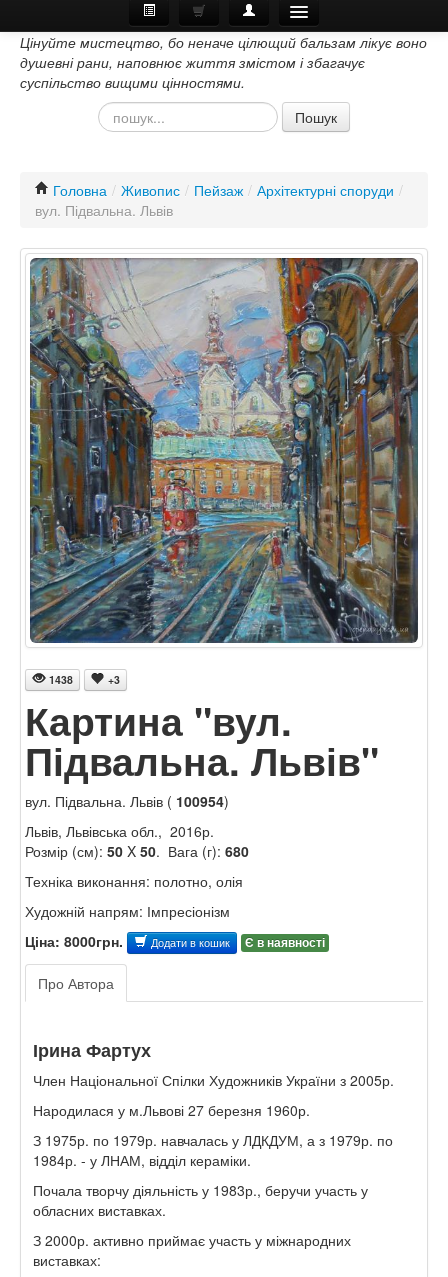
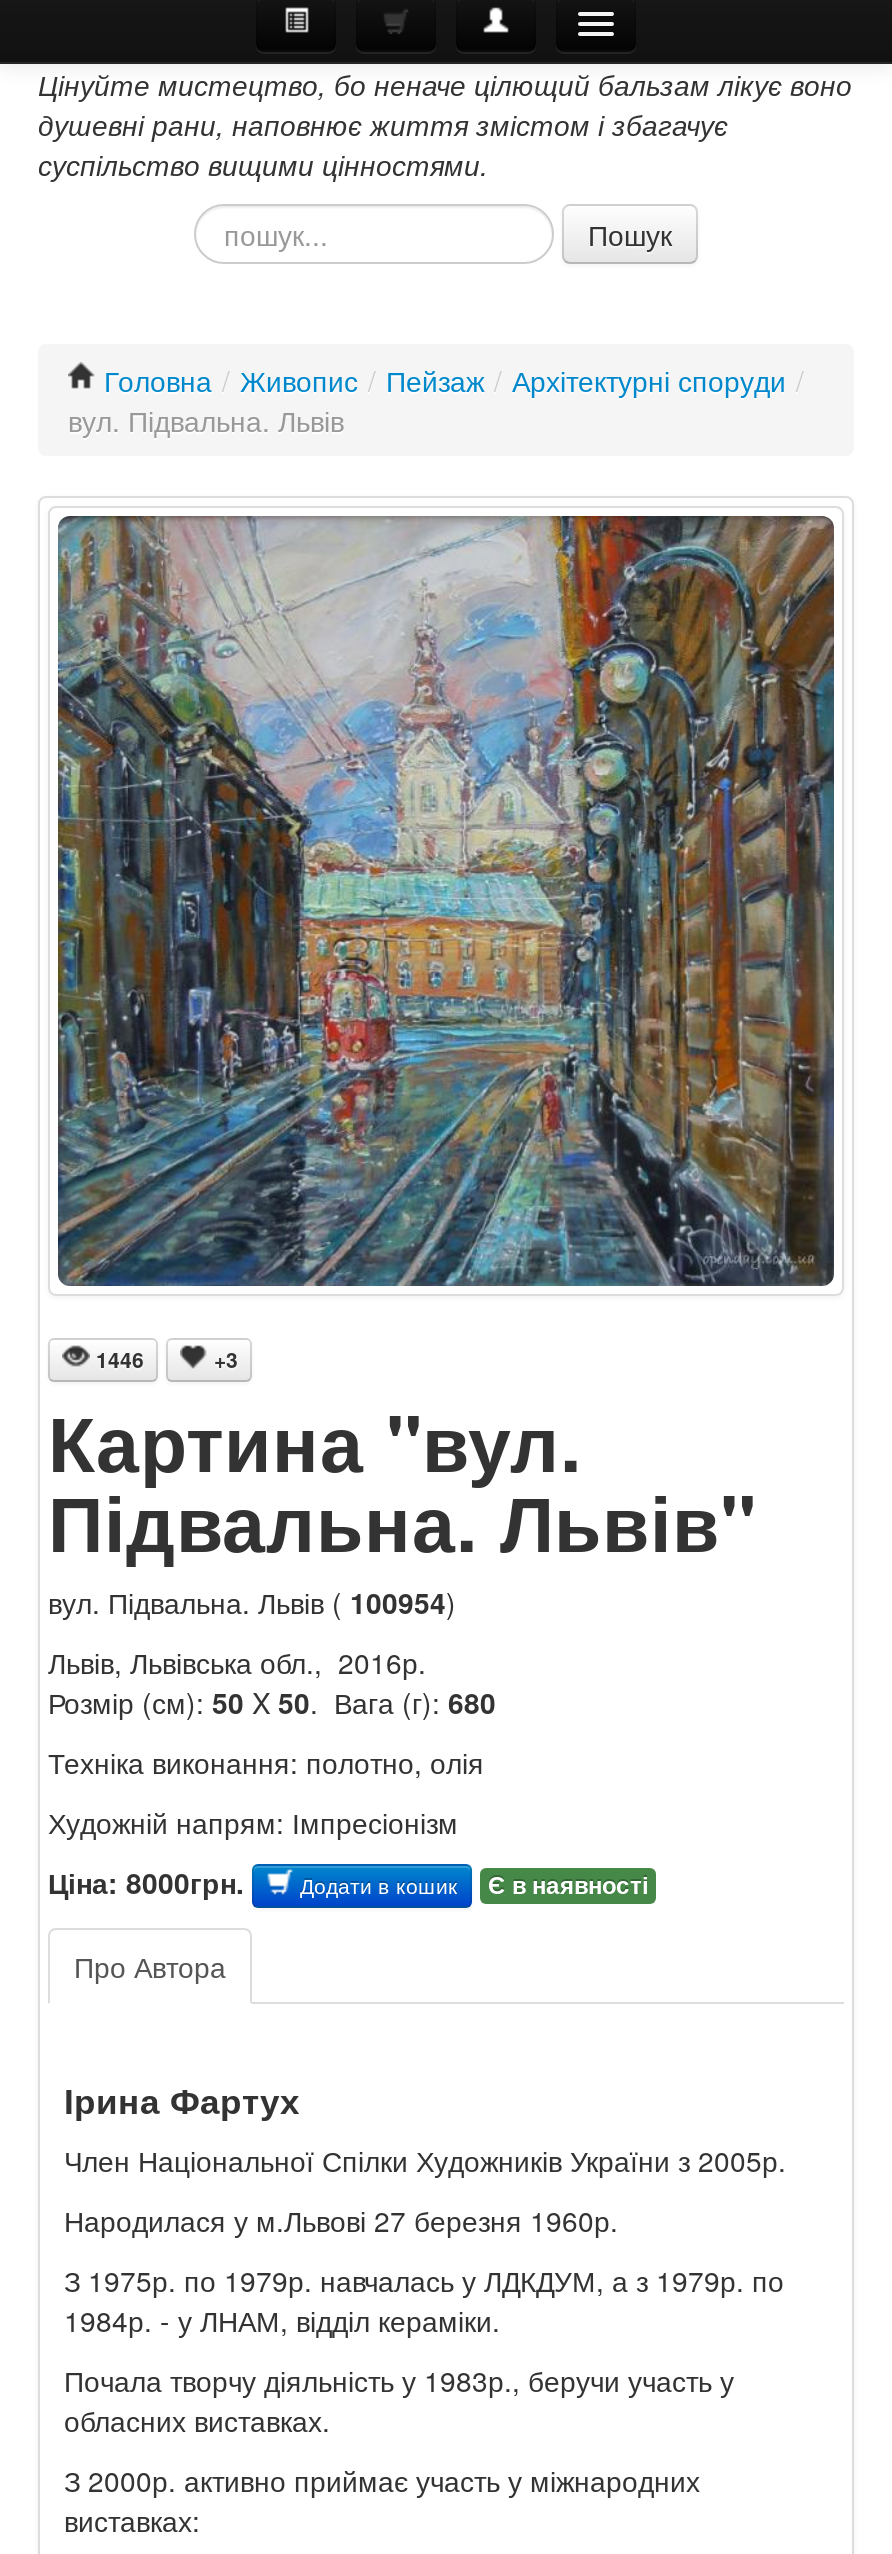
[49,672,73,687] 1438 -> [96,1344,144,1374] 1446

